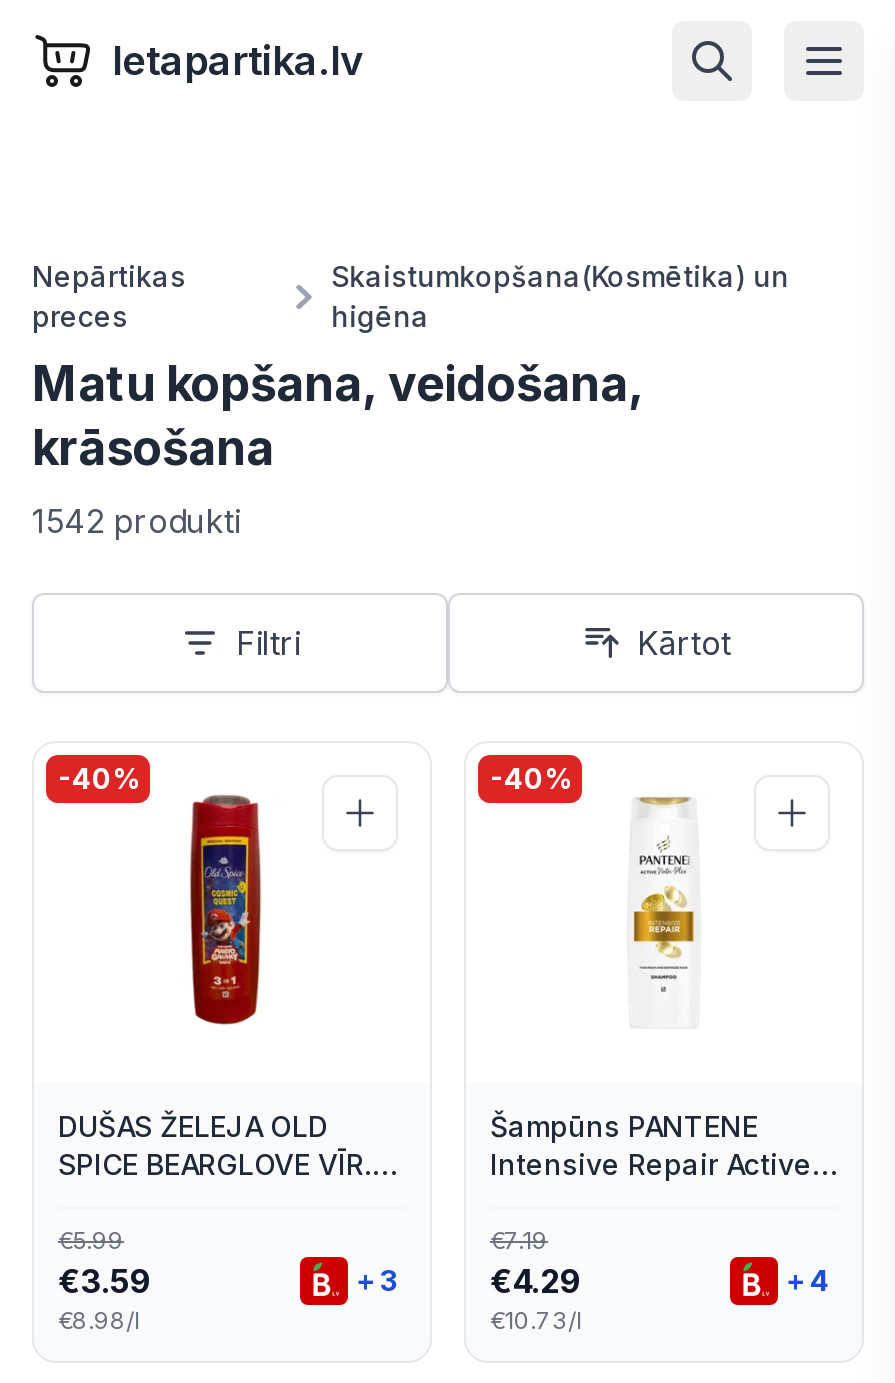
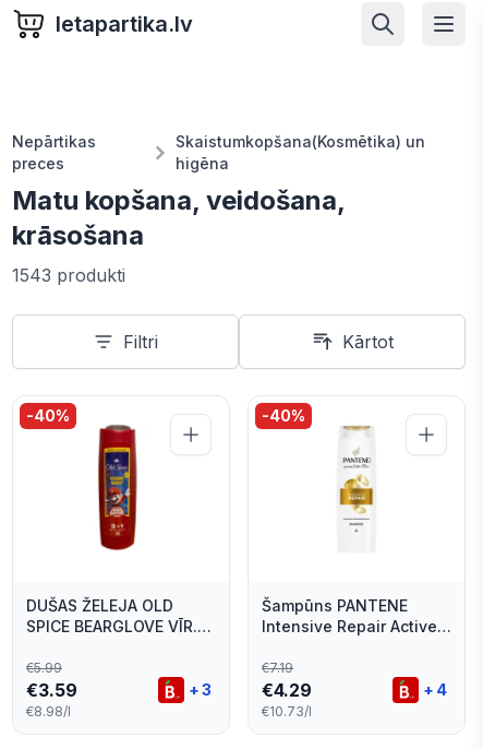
[32,501,240,541] 1542 produkti -> [12,264,125,286] 1543 produkti

